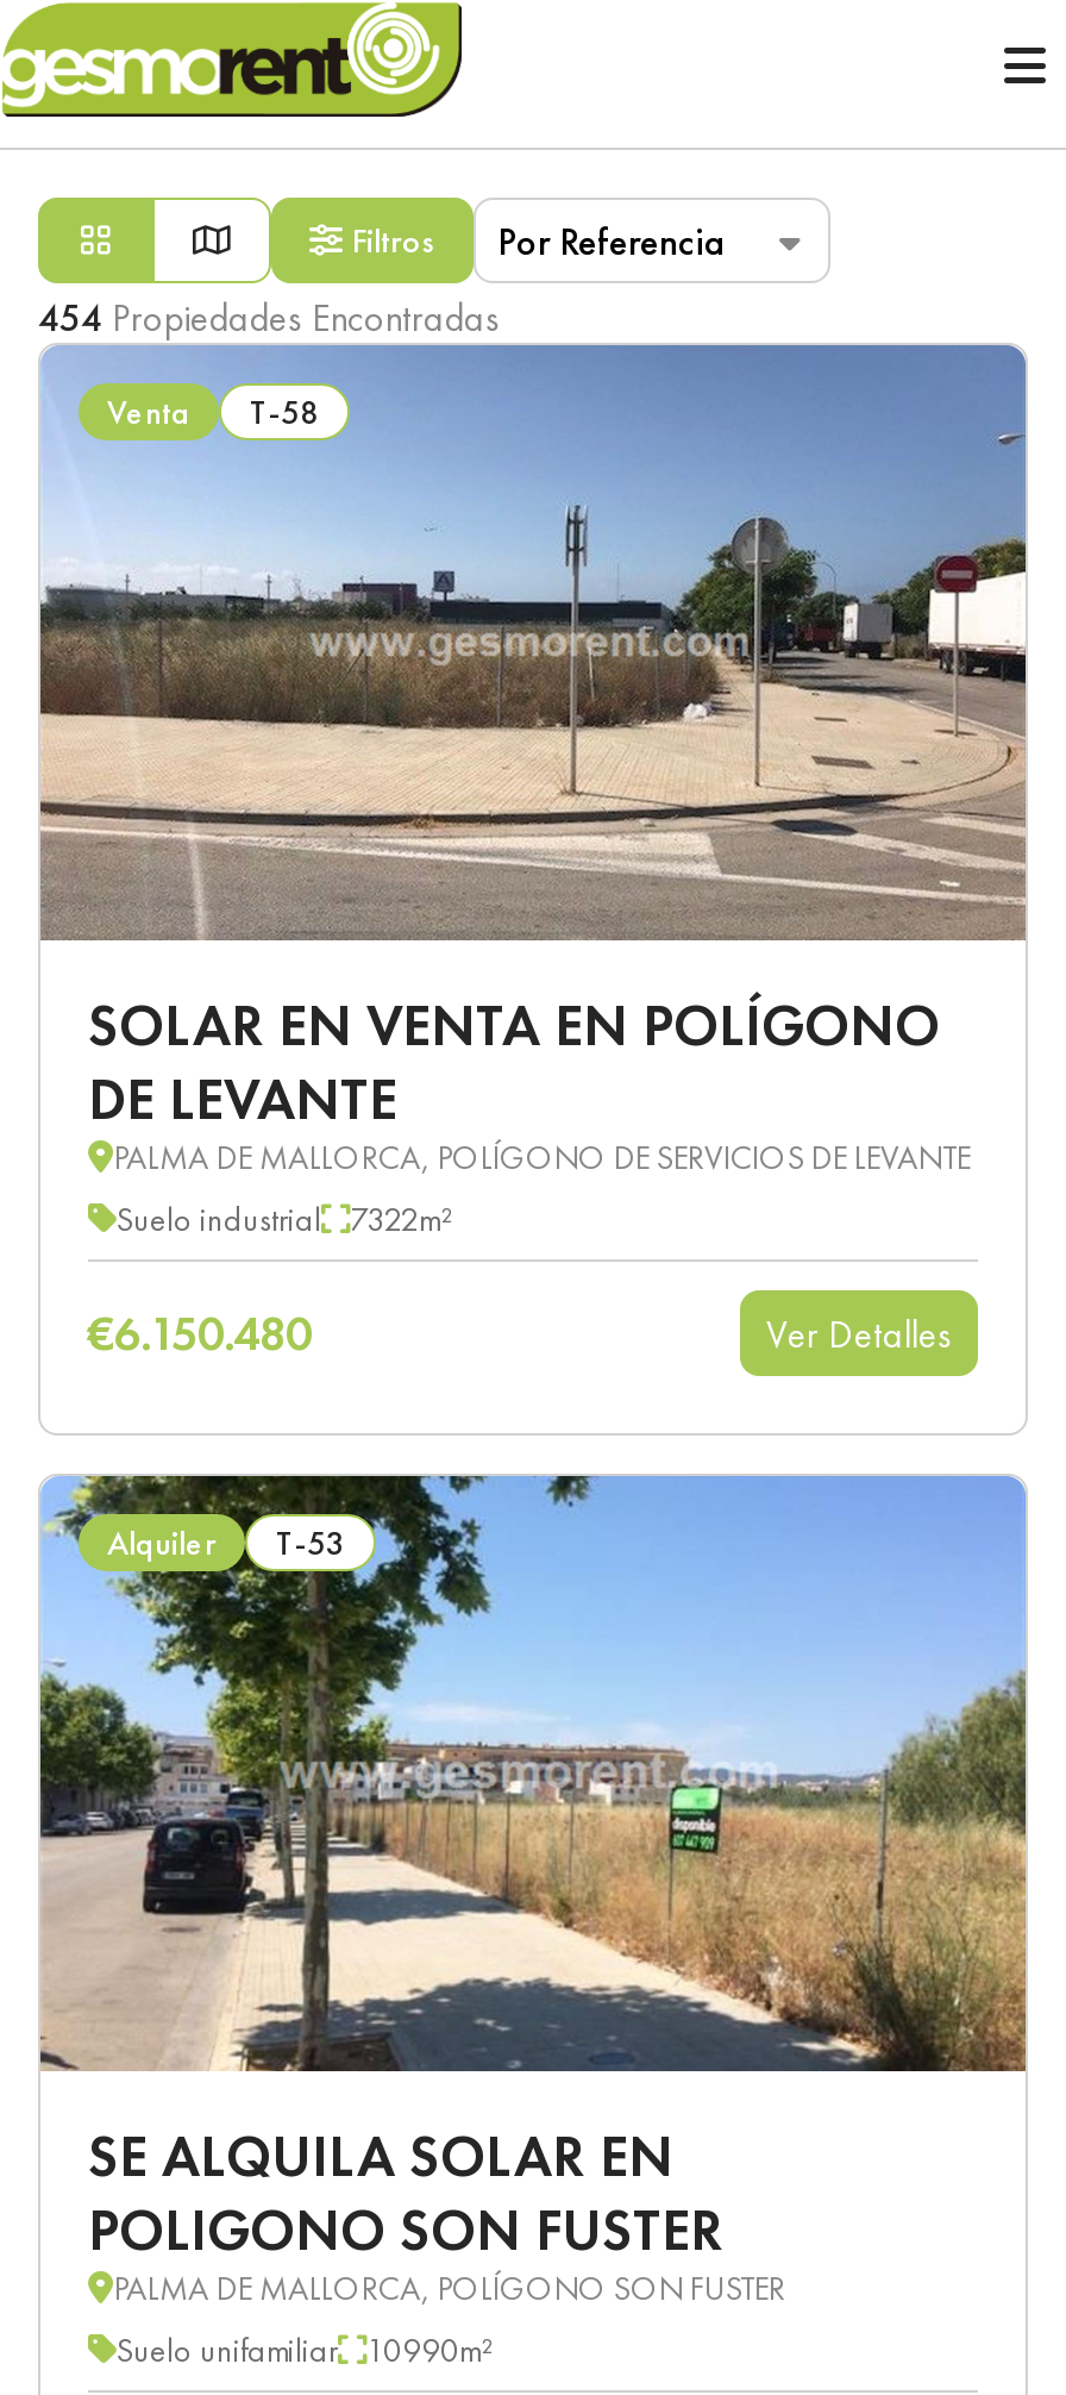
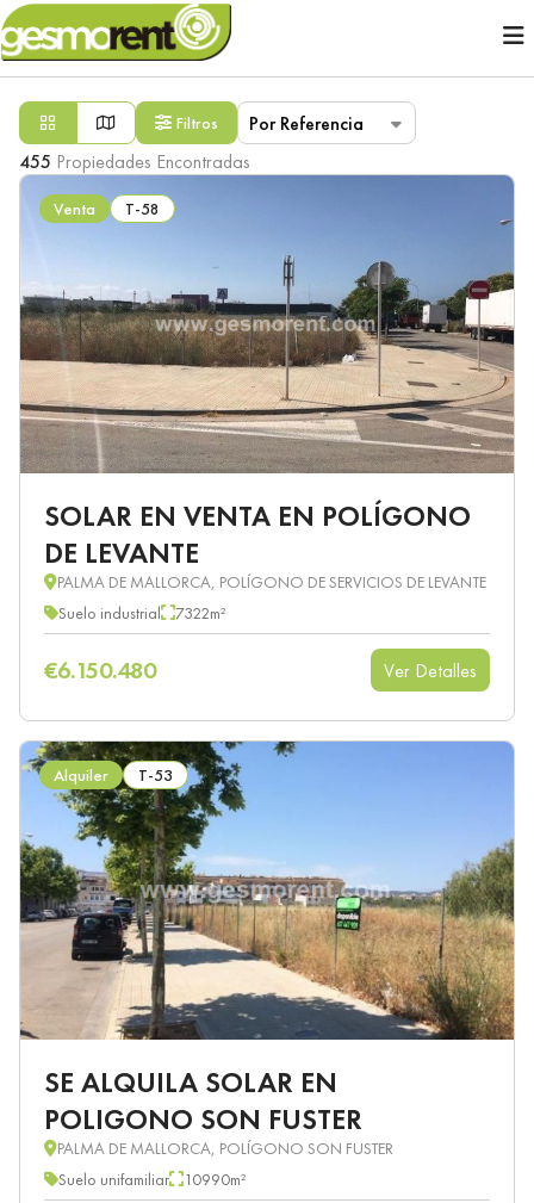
[38,293,500,343] 454 Propiedades Encontradas -> [19,149,250,174] 455 Propiedades Encontradas

